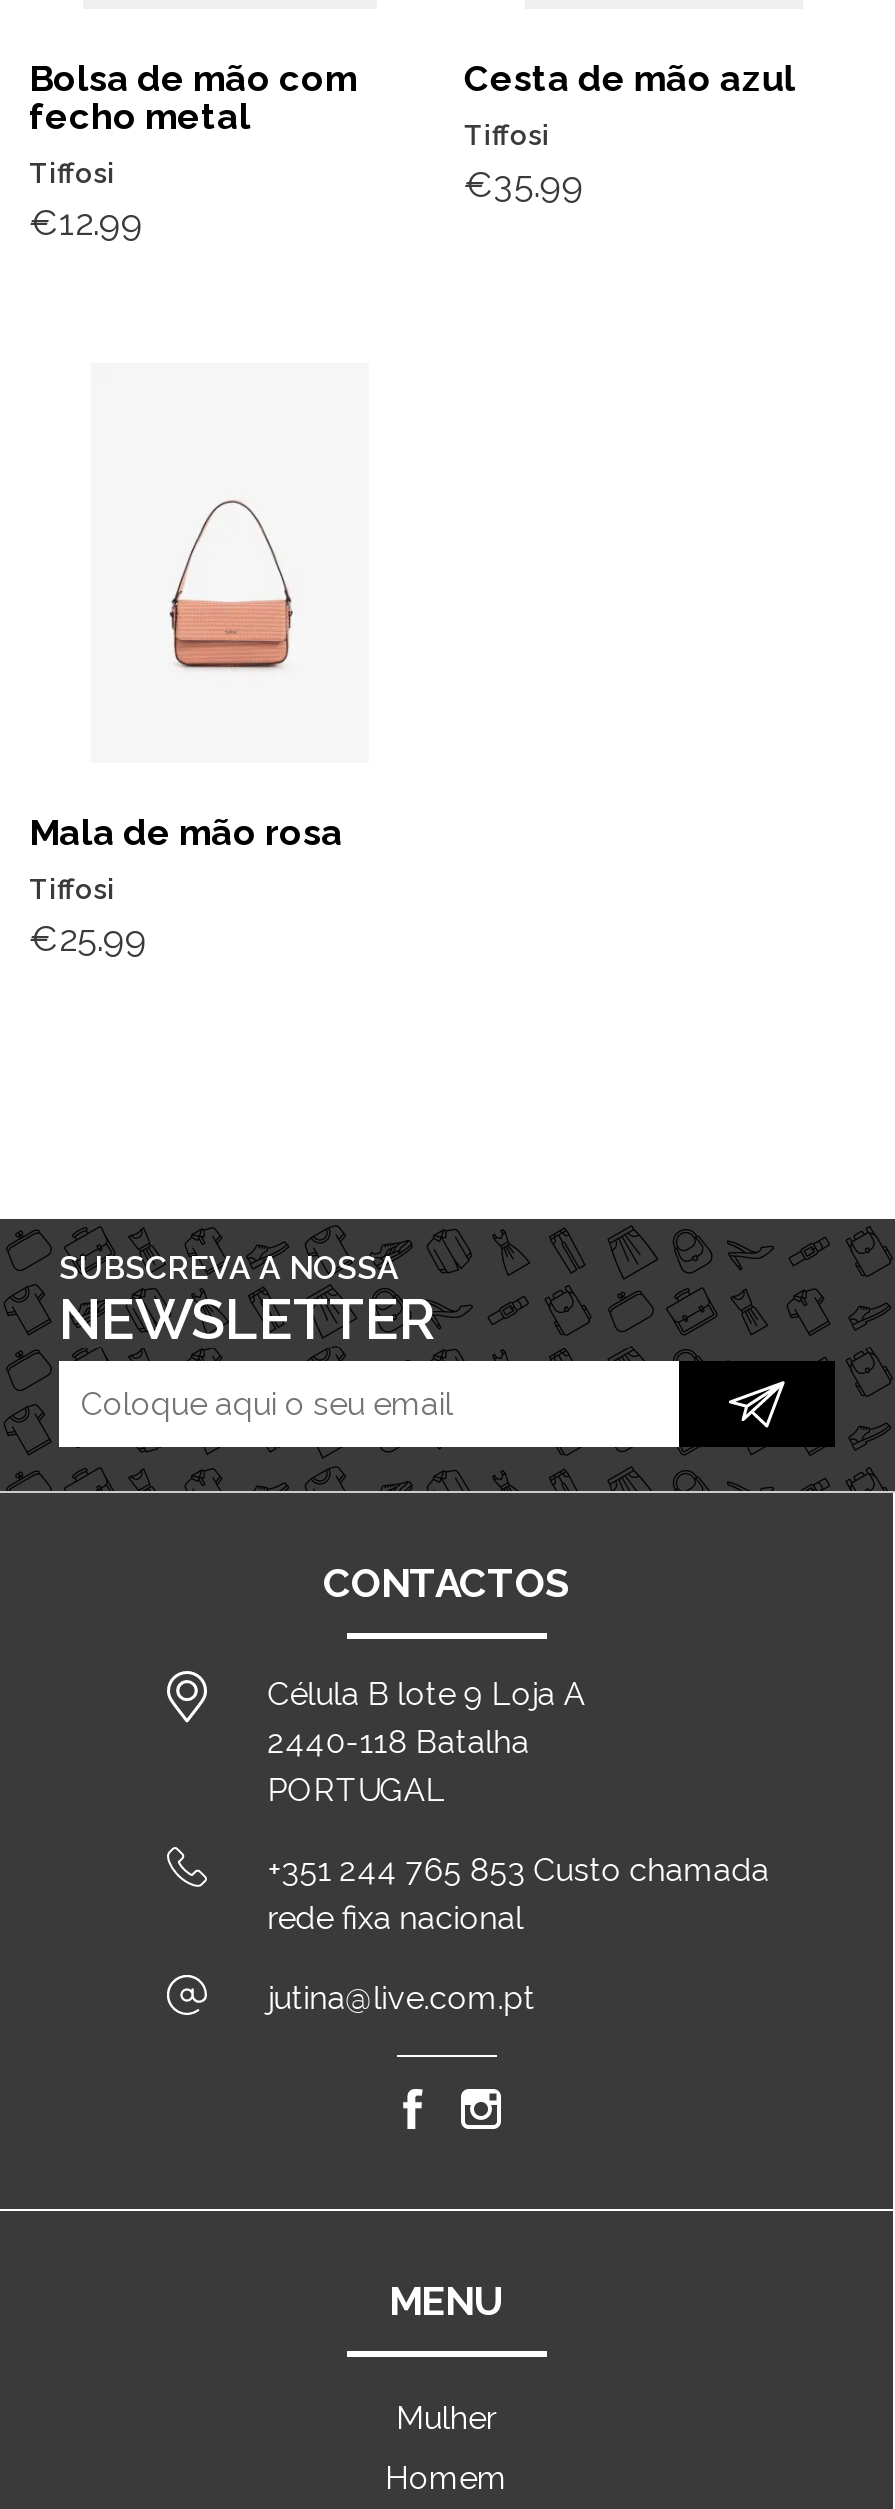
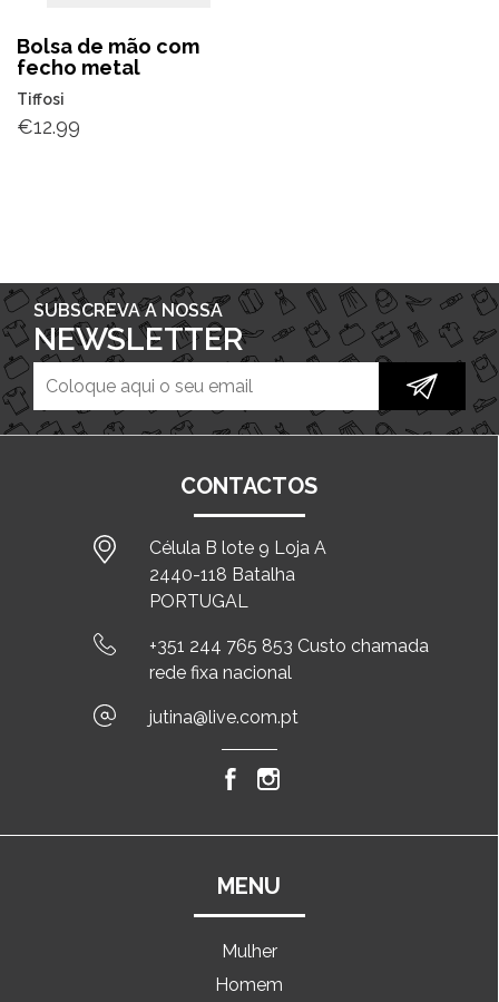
[464,56,796,204] Cesta de mão azul | Tiffosi | €35.99 -> none
[169,505,293,671] [image] -> none
[29,810,343,958] Mala de mão rosa | Tiffosi | €25.99 -> none

